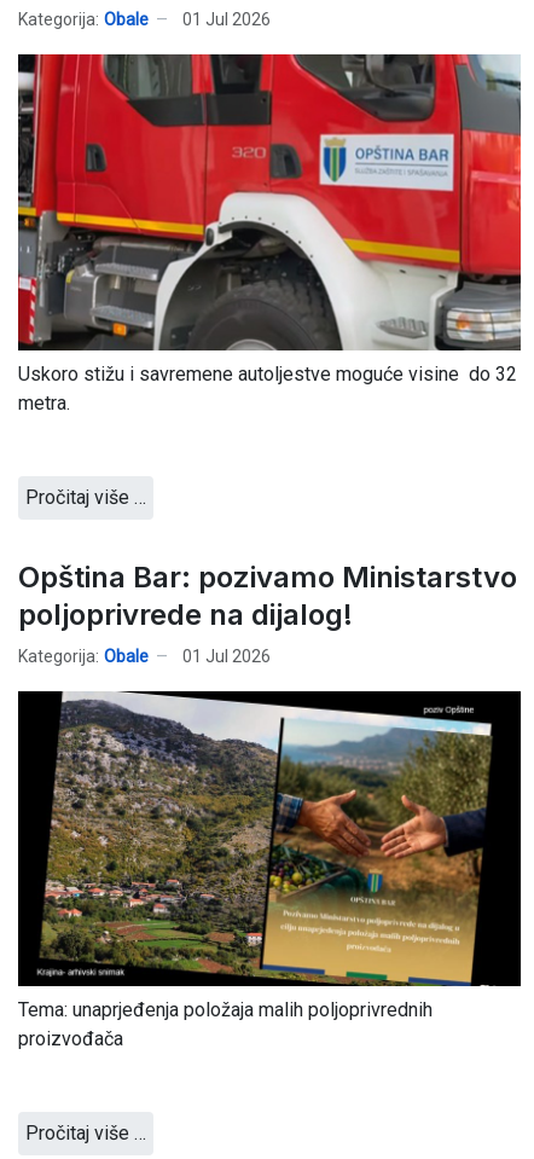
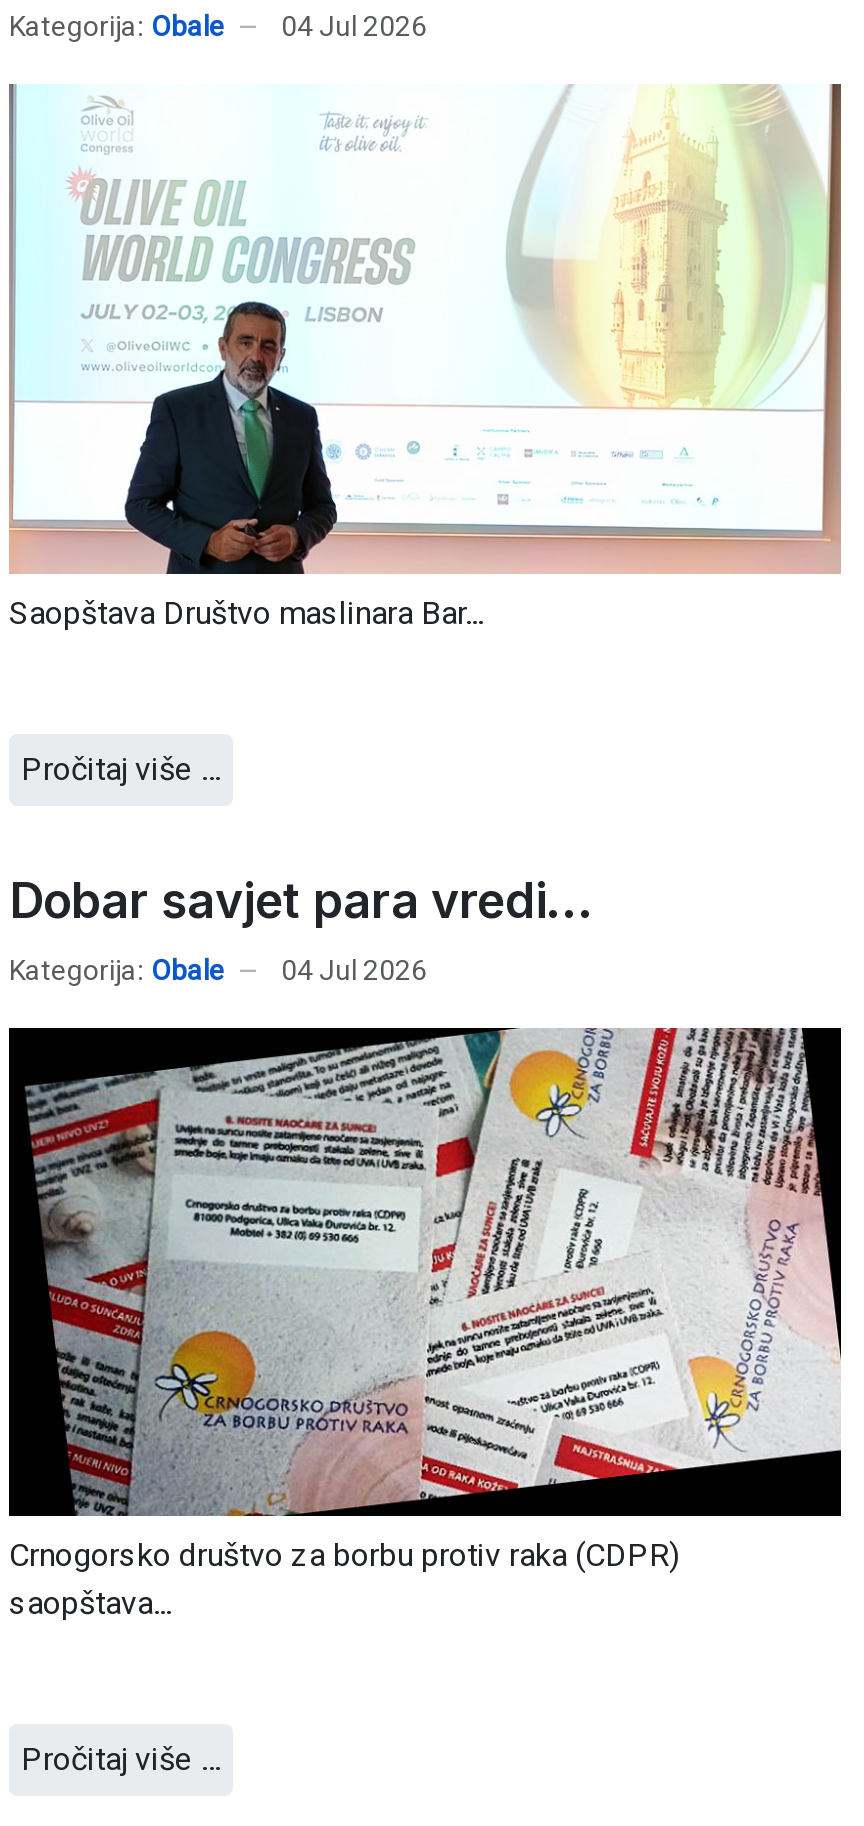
[18,10,271,29] Kategorija: Obale 01 Jul 2026 -> [9,11,427,43] Kategorija: Obale 04 Jul 2026
[17,53,522,414] [image] | Uskoro stižu i savremene autoljestve moguće visine do 32 | metra. -> [9,82,841,631] [image] | Saopštava Društvo maslinara Bar...
[18,559,517,631] Opština Bar: pozivamo Ministarstvo | poljoprivrede na dijalog! -> [9,871,593,929] Dobar savjet para vredi...
[18,647,271,666] Kategorija: Obale 01 Jul 2026 -> [9,954,427,986] Kategorija: Obale 04 Jul 2026
[18,690,522,1050] [image] | Tema: unaprjeđenja položaja malih poljoprivrednih | proizvođača -> [9,1026,843,1622] [image] | Crnogorsko društvo za borbu protiv raka (CDPR) | saopštava...

